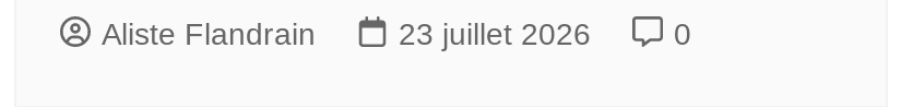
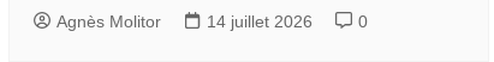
[102,16,591,50] Aliste Flandrain | 23 juillet 2026 -> [56,12,313,31] Agnès Molitor | 14 juillet 2026

